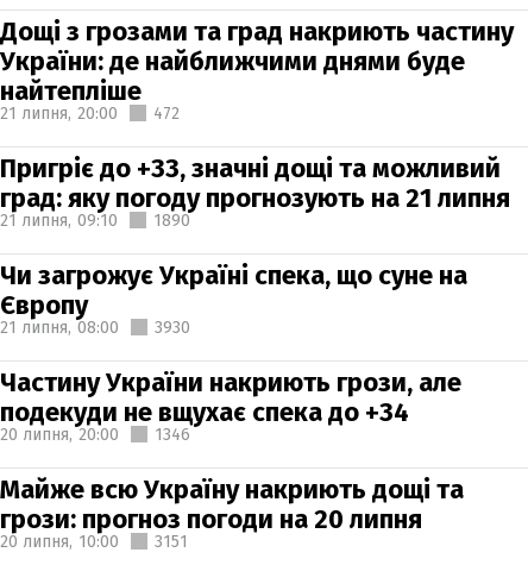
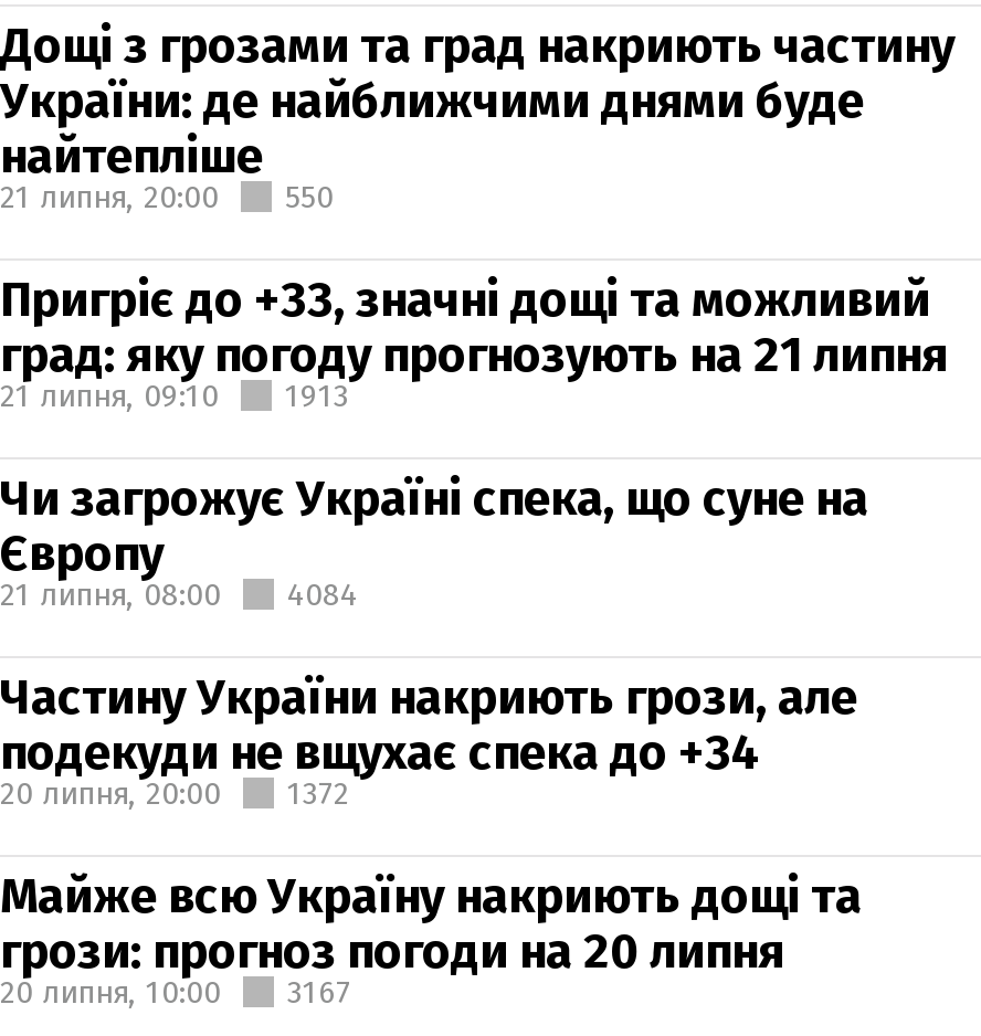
[0,103,180,123] 21 липня, 20:00 472 -> [0,178,334,215] 21 липня, 20:00 550
[153,210,190,230] 1890 -> [285,377,349,414] 1913
[0,317,190,337] 21 липня, 08:00 3930 -> [0,575,358,613] 21 липня, 08:00 4084
[0,424,190,444] 20 липня, 20:00 1346 -> [0,774,349,812] 20 липня, 20:00 1372
[0,531,188,551] 20 липня, 10:00 3151 -> [0,973,351,1011] 20 липня, 10:00 3167

